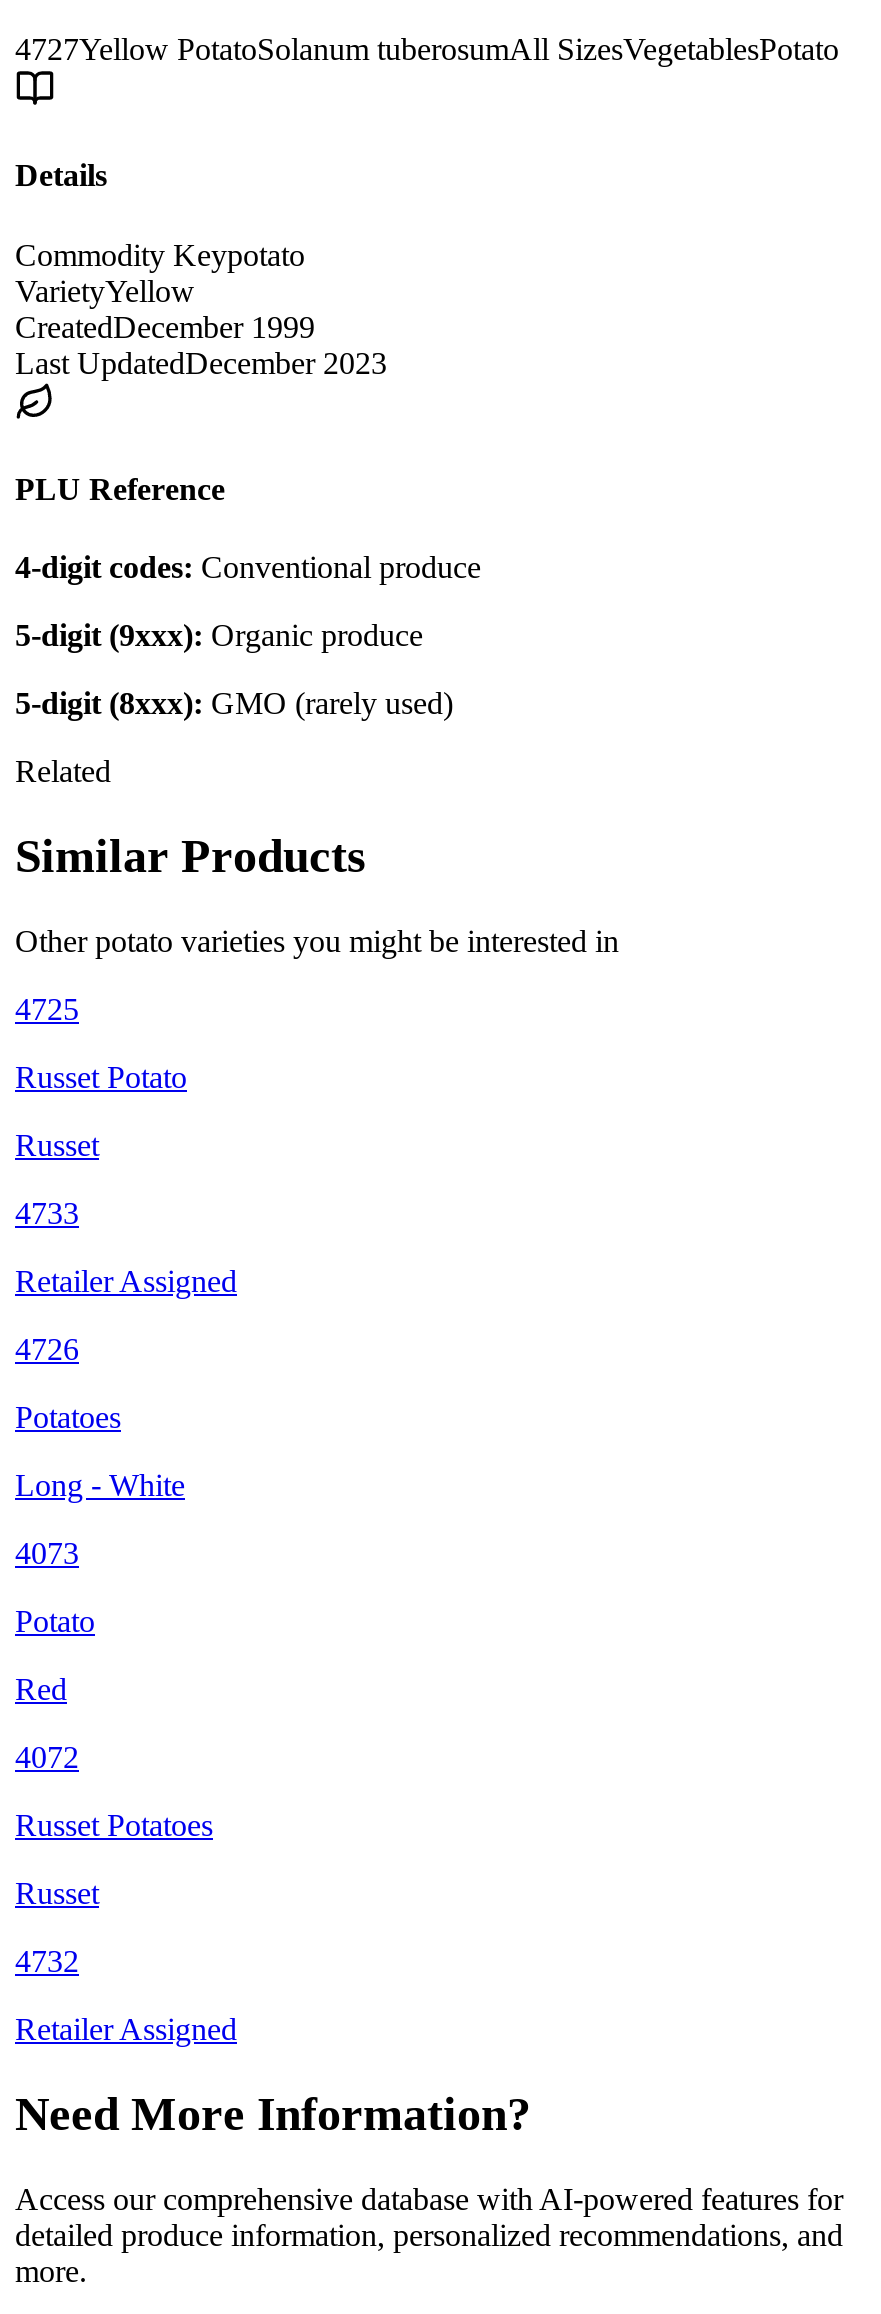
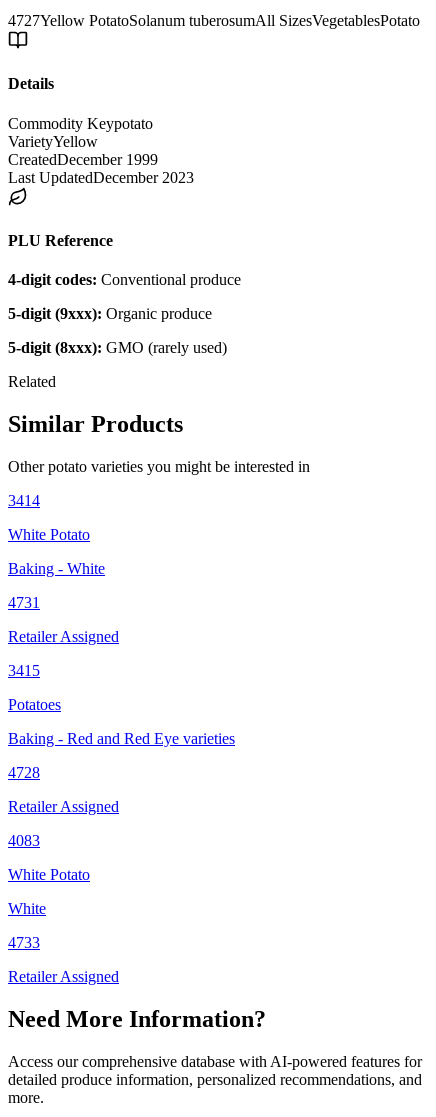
[15,992,79,1026] 4725 -> [8,492,40,509] 3414
[15,1060,187,1094] Russet Potato -> [8,526,90,543] White Potato
[15,1128,99,1162] Russet -> [8,560,105,577] Baking - White
[15,1196,79,1230] 4733 -> [8,594,40,611] 4731
[15,1332,79,1366] 4726 -> [8,662,40,679] 3415
[15,1468,213,1978] Long - White | 4073 | Potato | Red | 4072 | Russet Potatoes | Russet | 4732 -> [8,730,235,951] Baking - Red and Red Eye varieties | 4728 | Retailer Assigned | 4083 | White Potato | White | 4733

